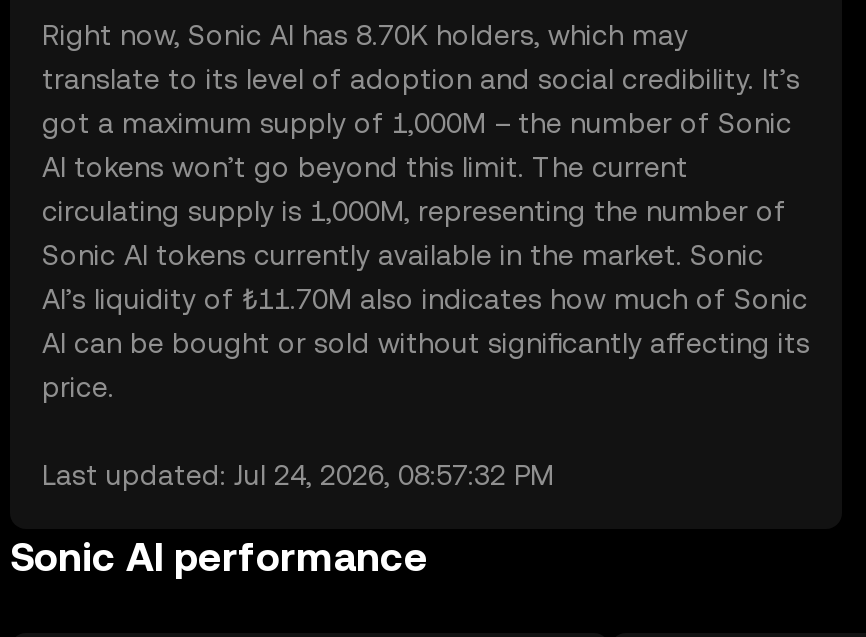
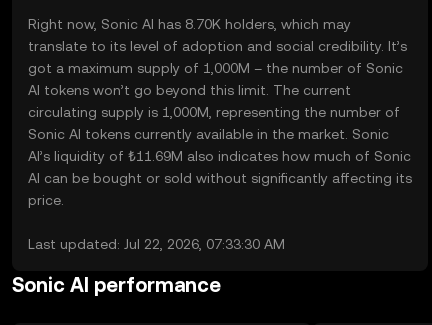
[42,283,808,315] AI’s liquidity of ₺11.70M also indicates how much of Sonic -> [28,148,411,164] AI’s liquidity of ₺11.69M also indicates how much of Sonic
[42,459,554,491] Last updated: Jul 24, 2026, 08:57:32 PM -> [28,236,285,252] Last updated: Jul 22, 2026, 07:33:30 AM

